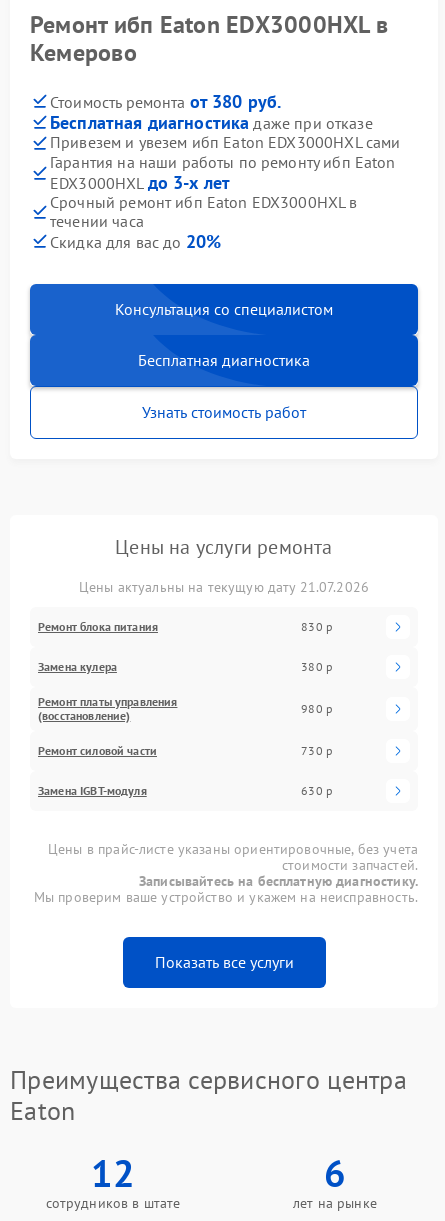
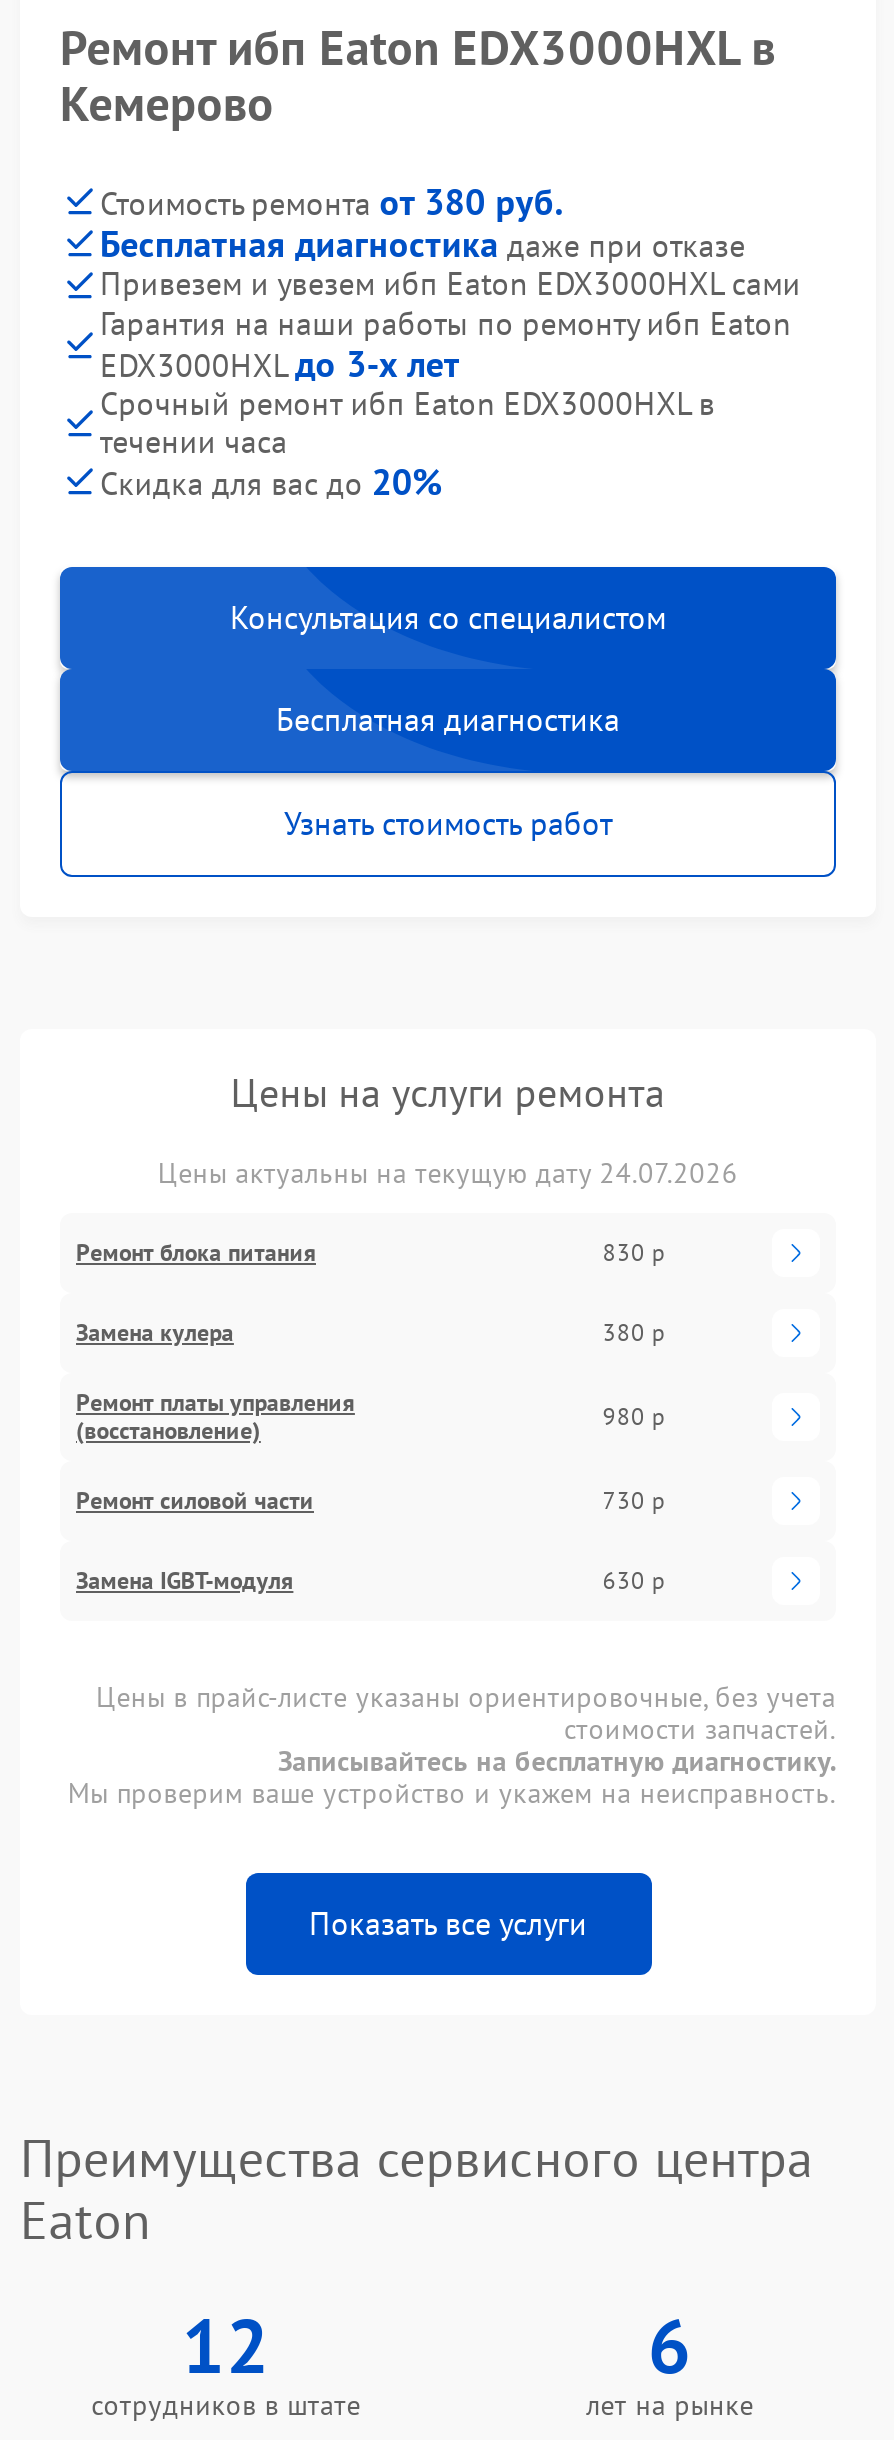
[79,578,369,596] Цены актуальны на текущую дату 21.07.2026 -> [158,1155,738,1191] Цены актуальны на текущую дату 24.07.2026

